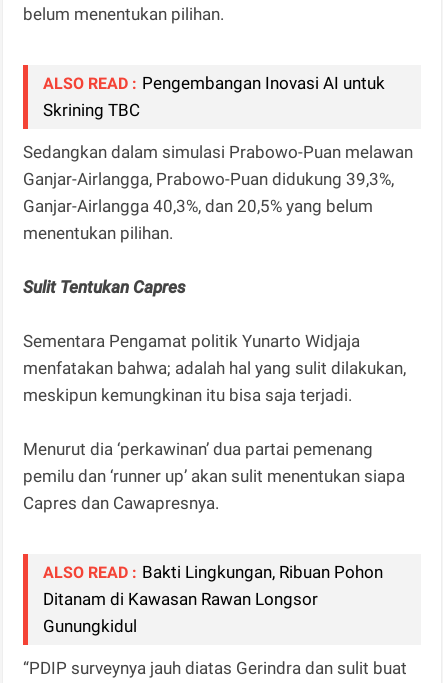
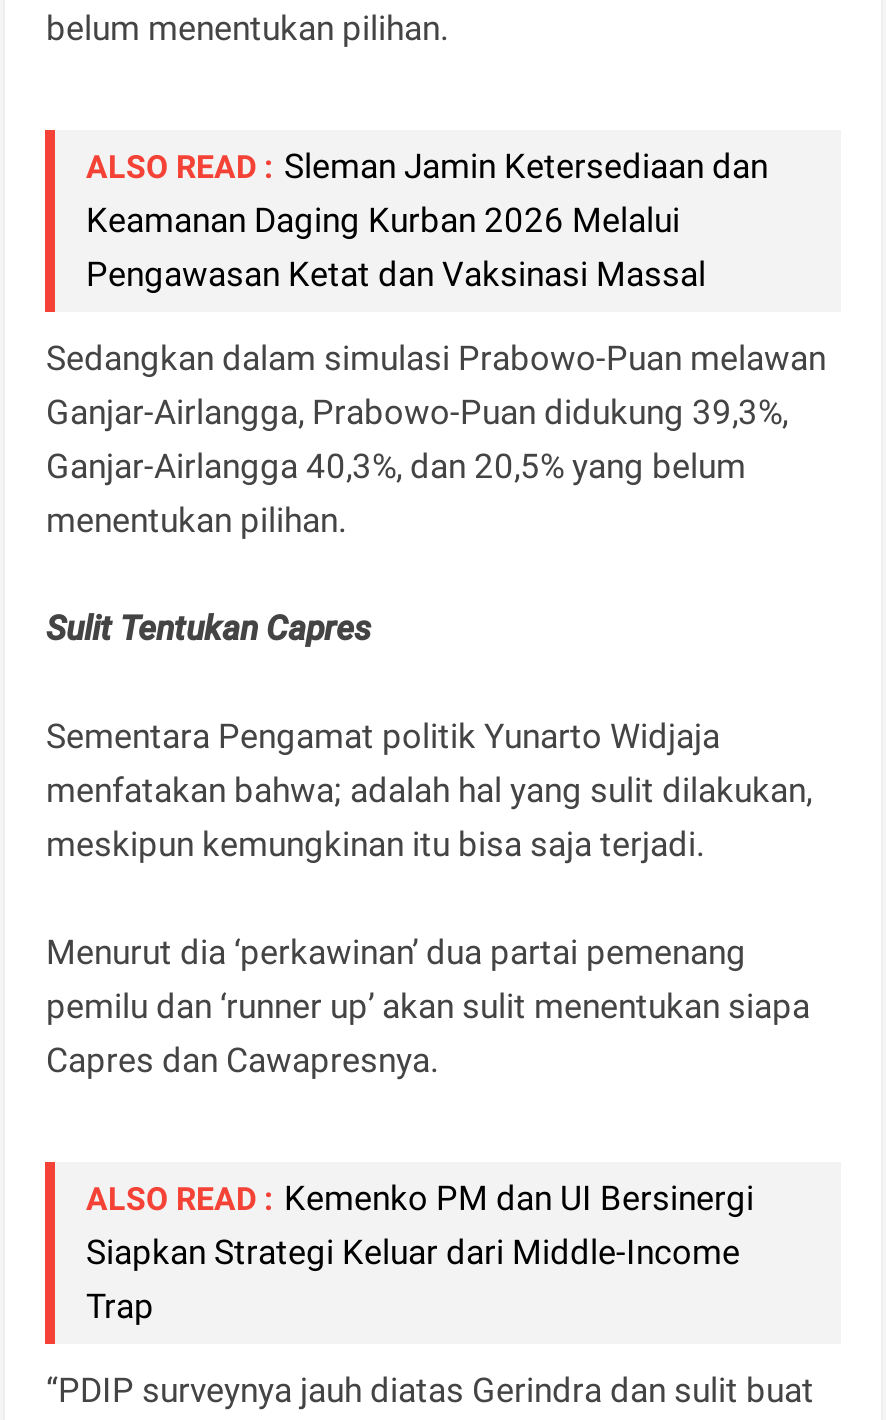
[43,73,385,120] ALSO READ : Pengembangan Inovasi AI untuk | Skrining TBC -> [86,147,768,295] ALSO READ : Sleman Jamin Ketersediaan dan | Keamanan Daging Kurban 2026 Melalui | Pengawasan Ketat dan Vaksinasi Massal
[43,562,383,636] ALSO READ : Bakti Lingkungan, Ribuan Pohon | Ditanam di Kawasan Rawan Longsor | Gunungkidul -> [86,1179,754,1327] ALSO READ : Kemenko PM dan UI Bersinergi | Siapkan Strategi Keluar dari Middle-Income | Trap

